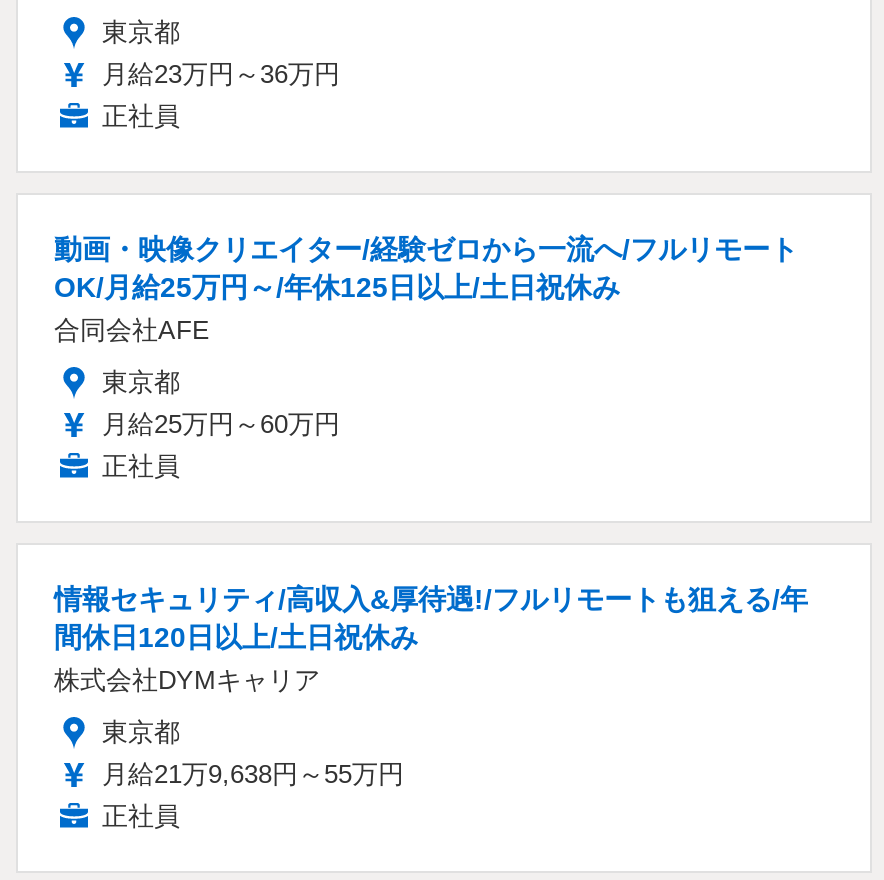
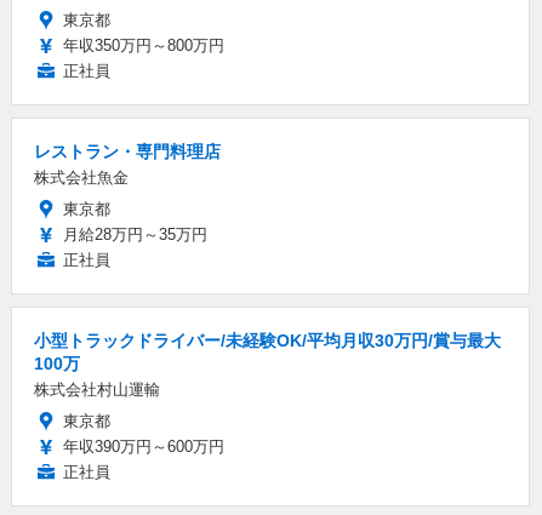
[102,58,340,88] 月給23万円～36万円 -> [63,36,224,54] 年収350万円～800万円
[54,232,798,344] 動画・映像クリエイター/経験ゼロから一流へ/フルリモート | OK/月給25万円～/年休125日以上/土日祝休み | 合同会社AFE -> [34,141,221,186] レストラン・専門料理店 | 株式会社魚金
[102,408,340,438] 月給25万円～60万円 -> [63,225,207,243] 月給28万円～35万円
[54,582,808,694] 情報セキュリティ/高収入&厚待遇!/フルリモートも狙える/年 | 間休日120日以上/土日祝休み | 株式会社DYMキャリア -> [34,330,501,398] 小型トラックドライバー/未経験OK/平均月収30万円/賞与最大 | 100万 | 株式会社村山運輸
[102,758,404,788] 月給21万9,638円～55万円 -> [63,437,224,455] 年収390万円～600万円

